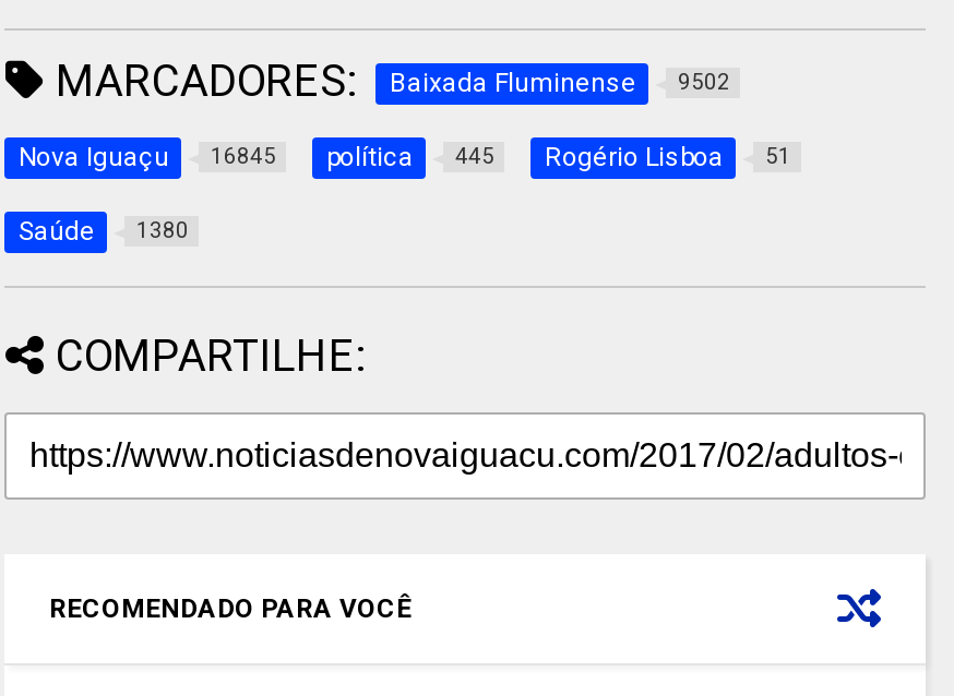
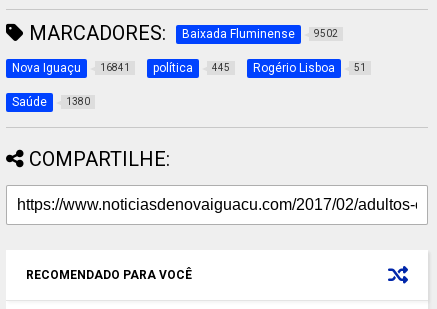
[18,141,276,172] Nova Iguaçu 16845 -> [12,61,130,75] Nova Iguaçu 16841

